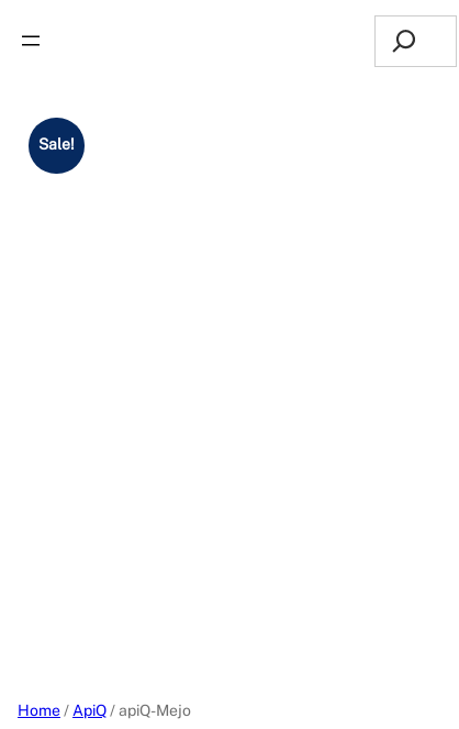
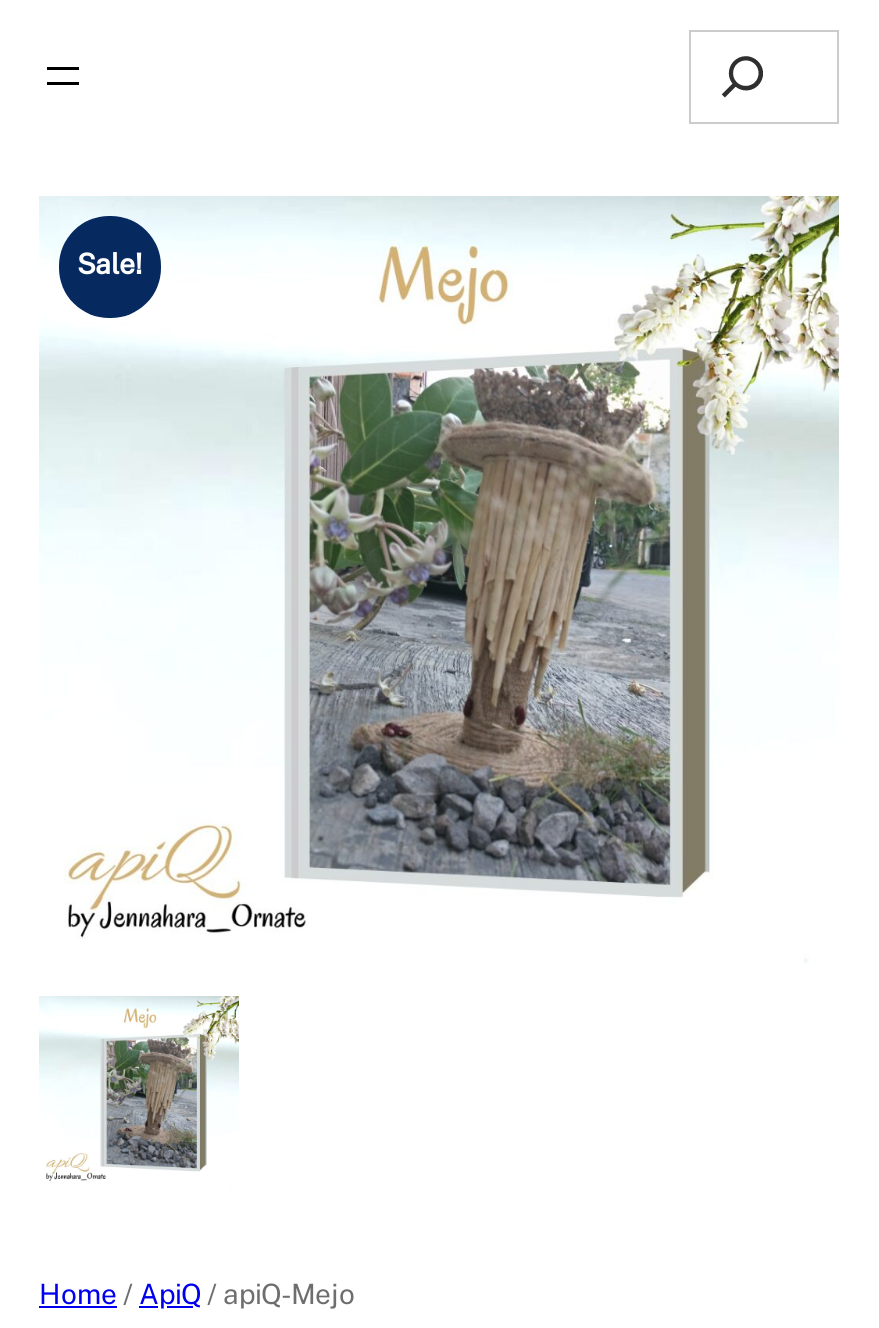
none -> [39,194,841,938] [image]
none -> [39,994,241,1180] [image]

